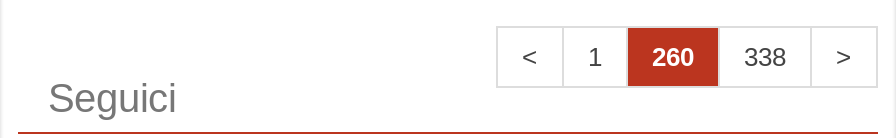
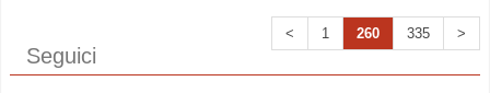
[744,41,786,71] 338 -> [407,25,430,41] 335

